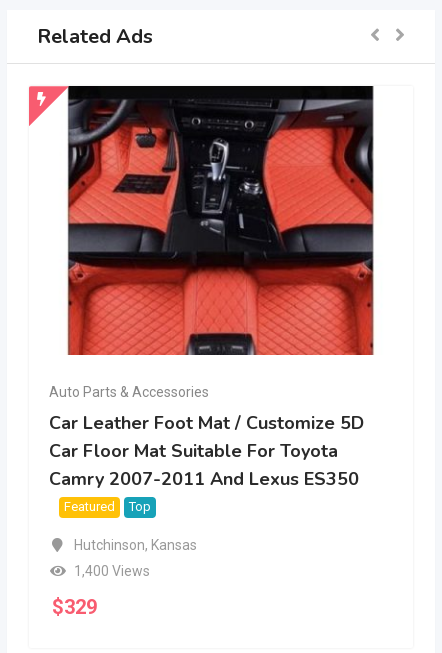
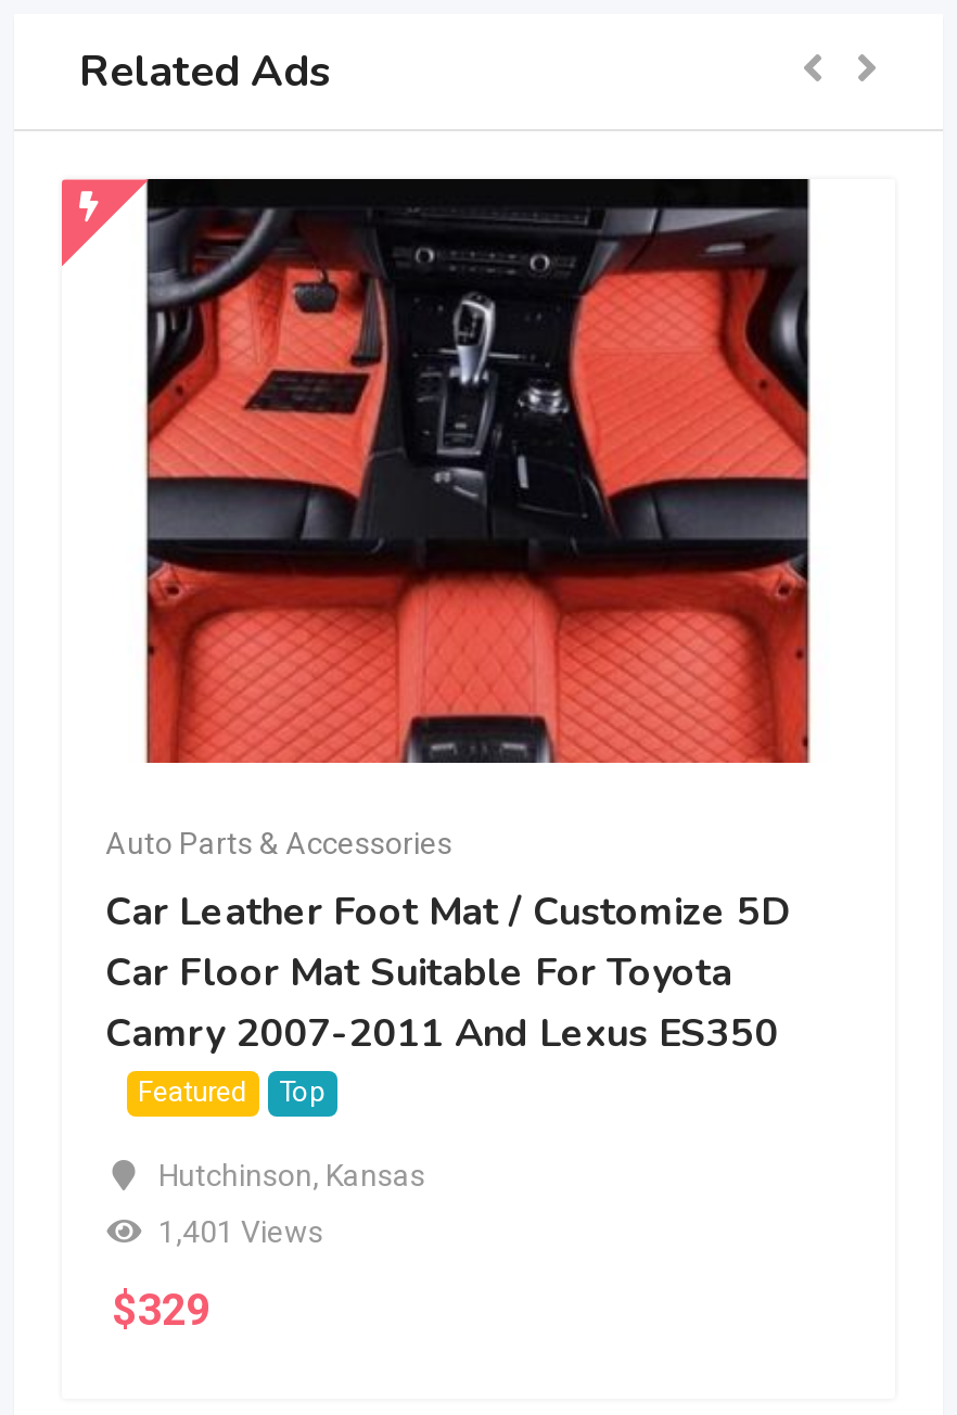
[73,563,149,579] 1,400 Views -> [158,1214,323,1249] 1,401 Views

